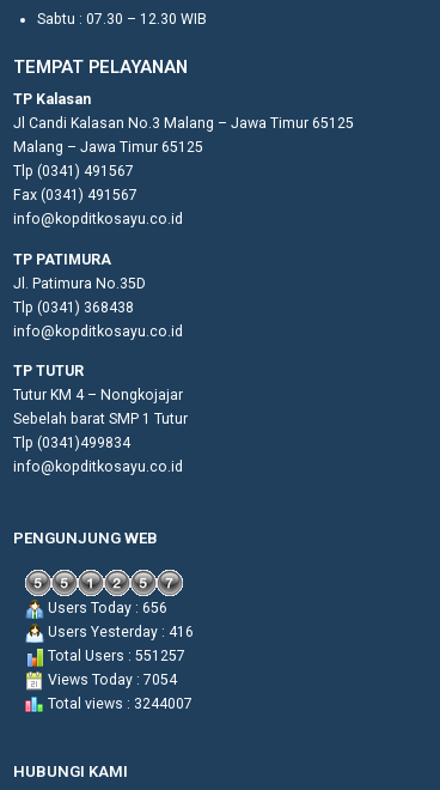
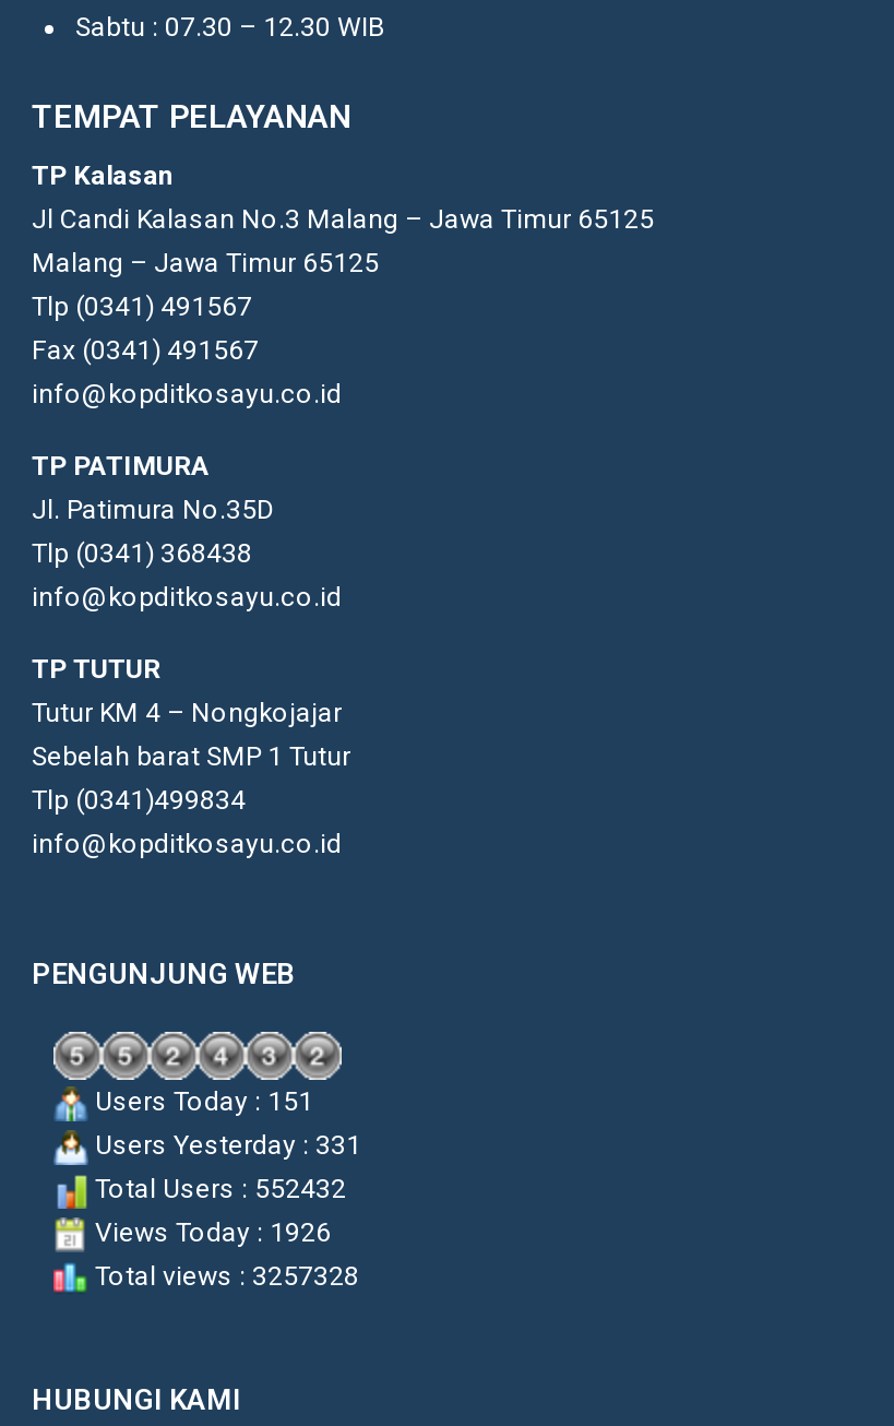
[44,599,167,616] Users Today : 656 -> [88,1086,313,1117] Users Today : 151
[44,623,194,640] Users Yesterday : 416 -> [88,1130,361,1160] Users Yesterday : 331
[44,647,185,664] Total Users : 551257 -> [88,1173,346,1204] Total Users : 552432
[44,671,177,688] Views Today : 7054 -> [88,1217,331,1248] Views Today : 1926
[44,695,192,712] Total views : 3244007 -> [88,1261,359,1291] Total views : 3257328

